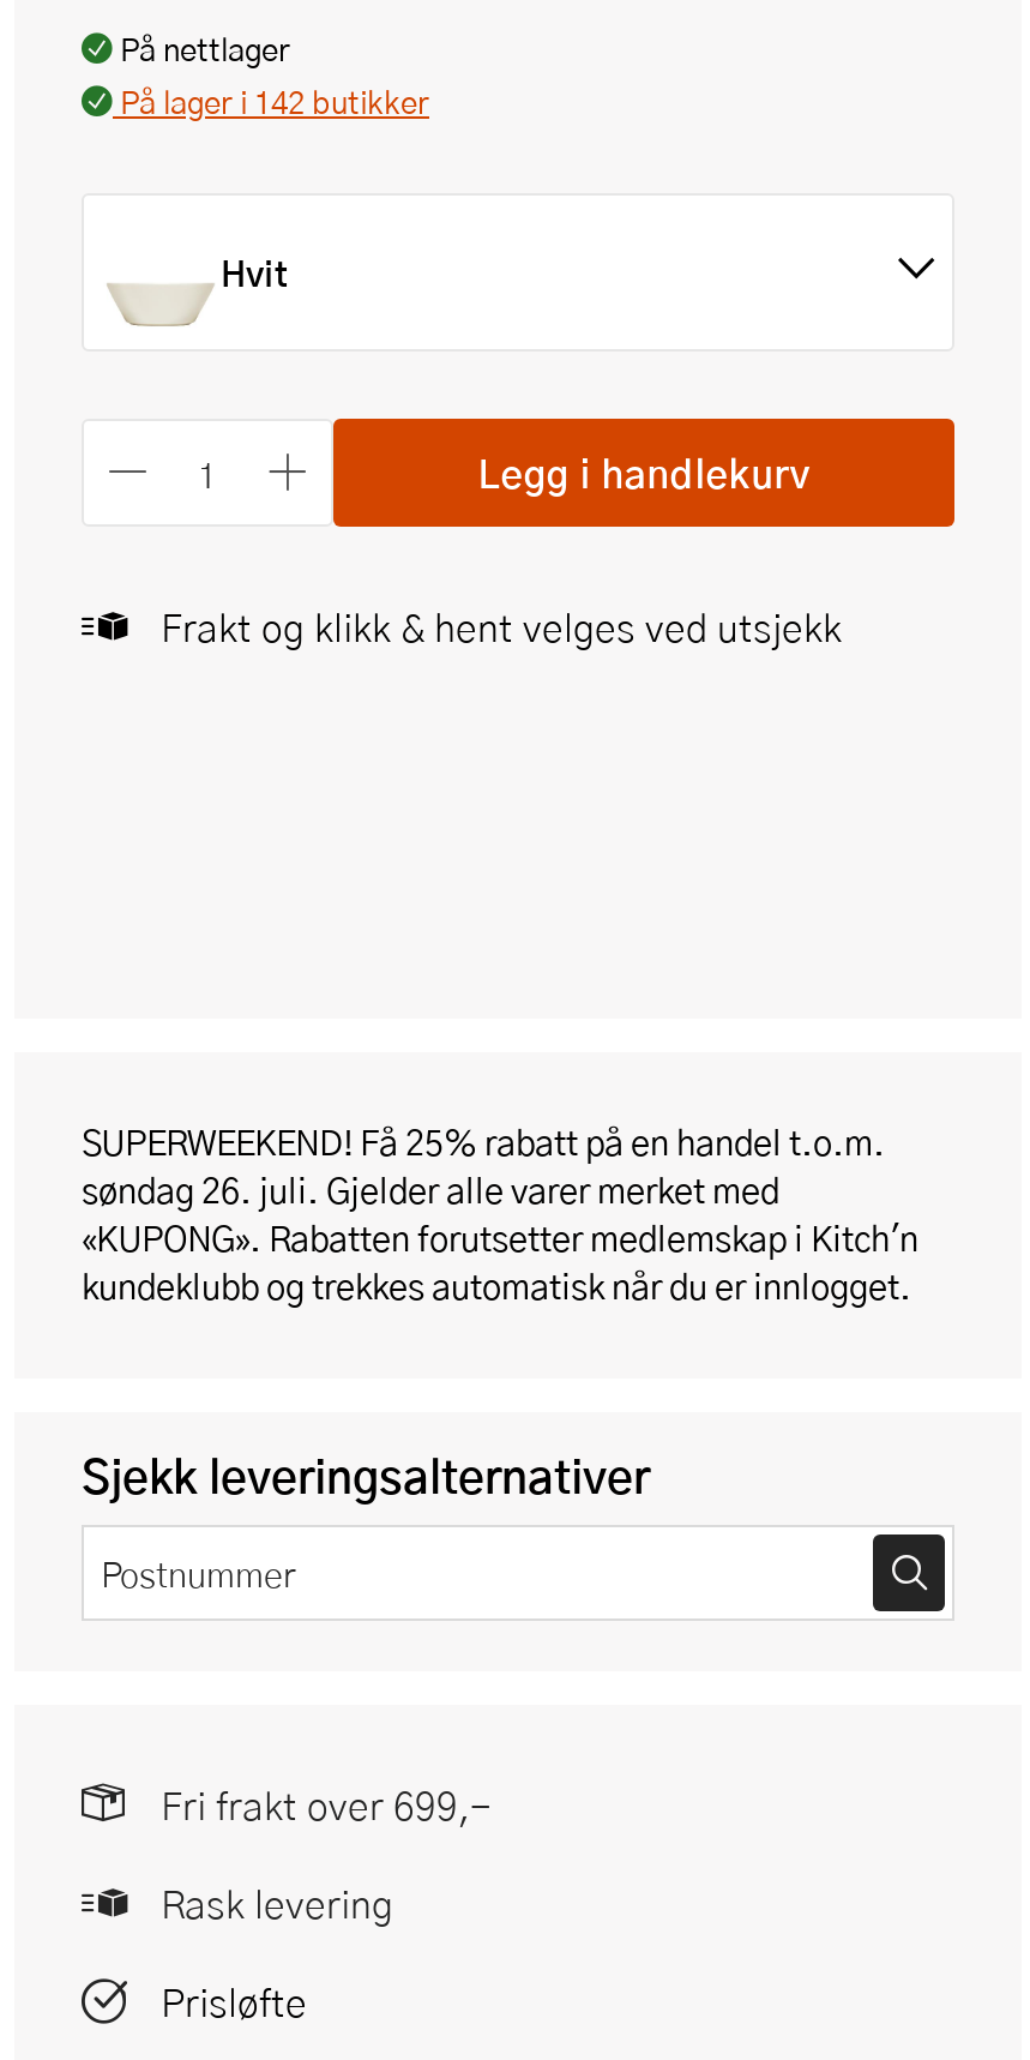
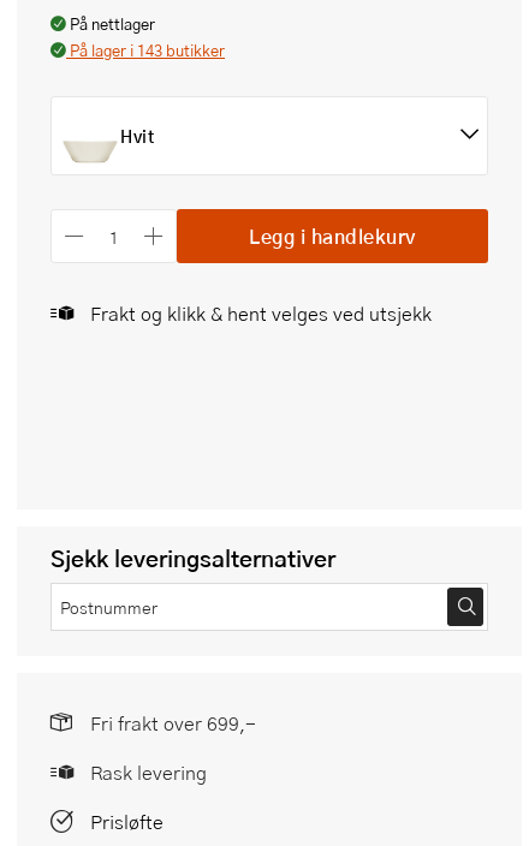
[120,80,429,123] På lager i 142 butikker -> [70,39,225,61] På lager i 143 butikker
[82,1117,918,1312] SUPERWEEKEND! Få 25% rabatt på en handel t.o.m. | søndag 26. juli. Gjelder alle varer merket med | «KUPONG». Rabatten forutsetter medlemskap i Kitch'n | kundeklubb og trekkes automatisk når du er innlogget. -> none

